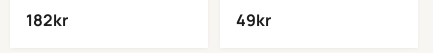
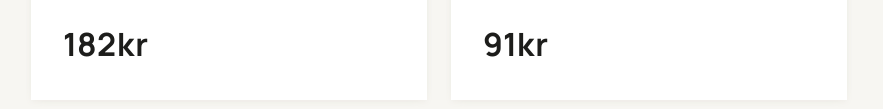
[236,9,271,31] 49kr -> [483,22,548,66] 91kr

